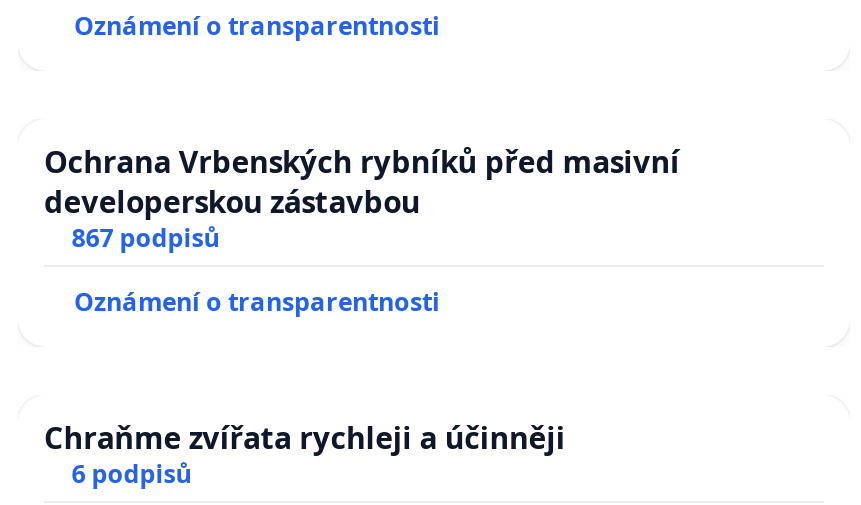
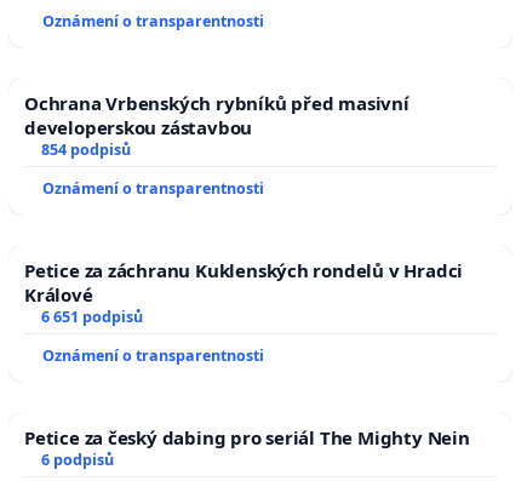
[72,221,220,255] 867 podpisů -> [41,139,131,160] 854 podpisů
[44,417,565,457] Chraňme zvířata rychleji a účinněji -> [24,258,470,449] Petice za záchranu Kuklenských rondelů v Hradci | Králové | 6 651 podpisů | Oznámení o transparentnosti | Petice za český dabing pro seriál The Mighty Nein

